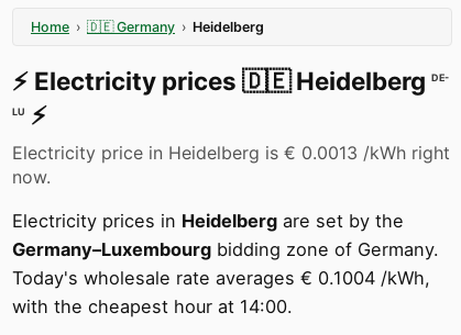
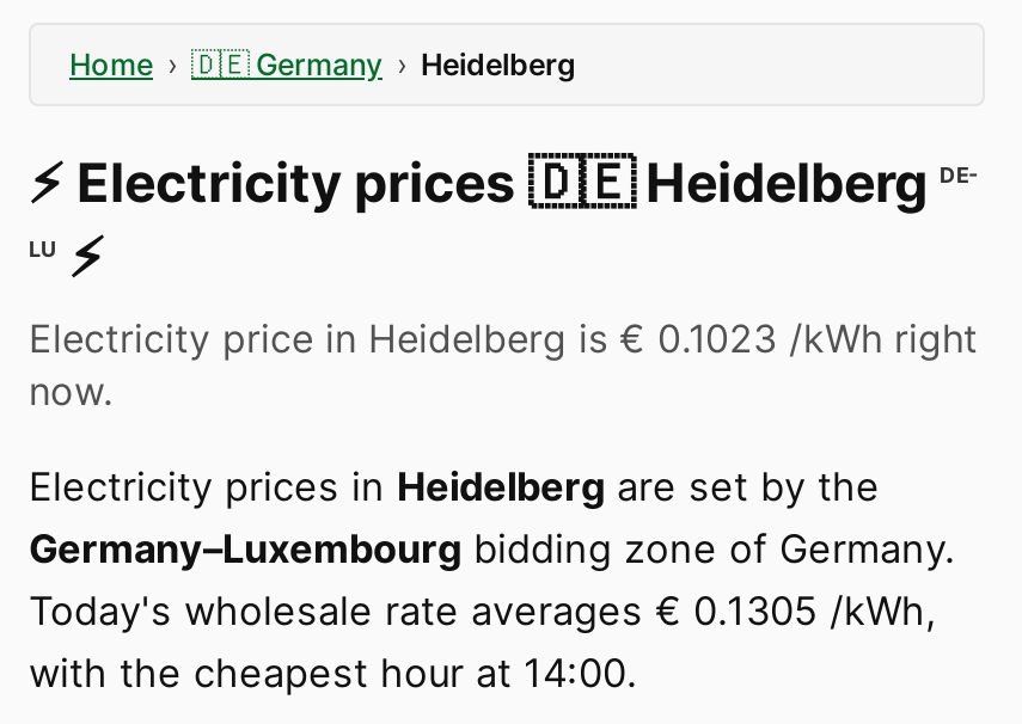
[12,142,450,164] Electricity price in Heidelberg is € 0.0013 /kWh right -> [29,314,978,362] Electricity price in Heidelberg is € 0.1023 /kWh right
[12,267,430,289] Today's wholesale rate averages € 0.1004 /kWh, -> [29,587,937,634] Today's wholesale rate averages € 0.1305 /kWh,

